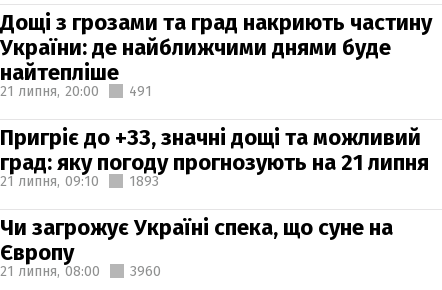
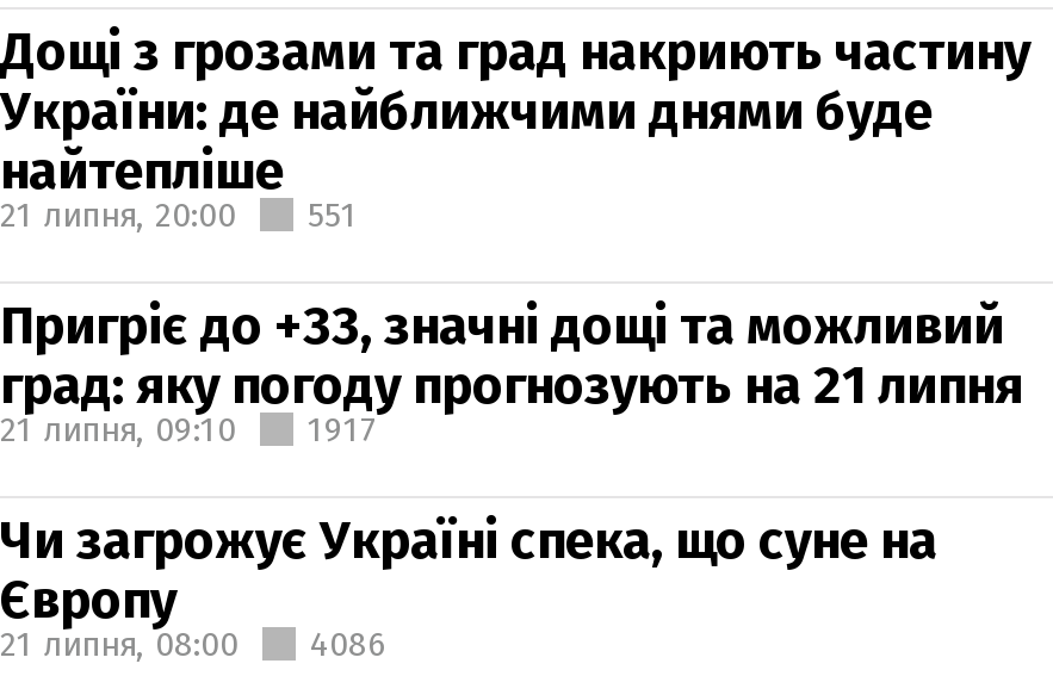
[0,82,152,99] 21 липня, 20:00 491 -> [0,194,358,235] 21 липня, 20:00 551
[129,172,159,189] 1893 -> [308,409,377,449] 1917
[0,262,161,279] 21 липня, 08:00 3960 -> [0,624,386,664] 21 липня, 08:00 4086

